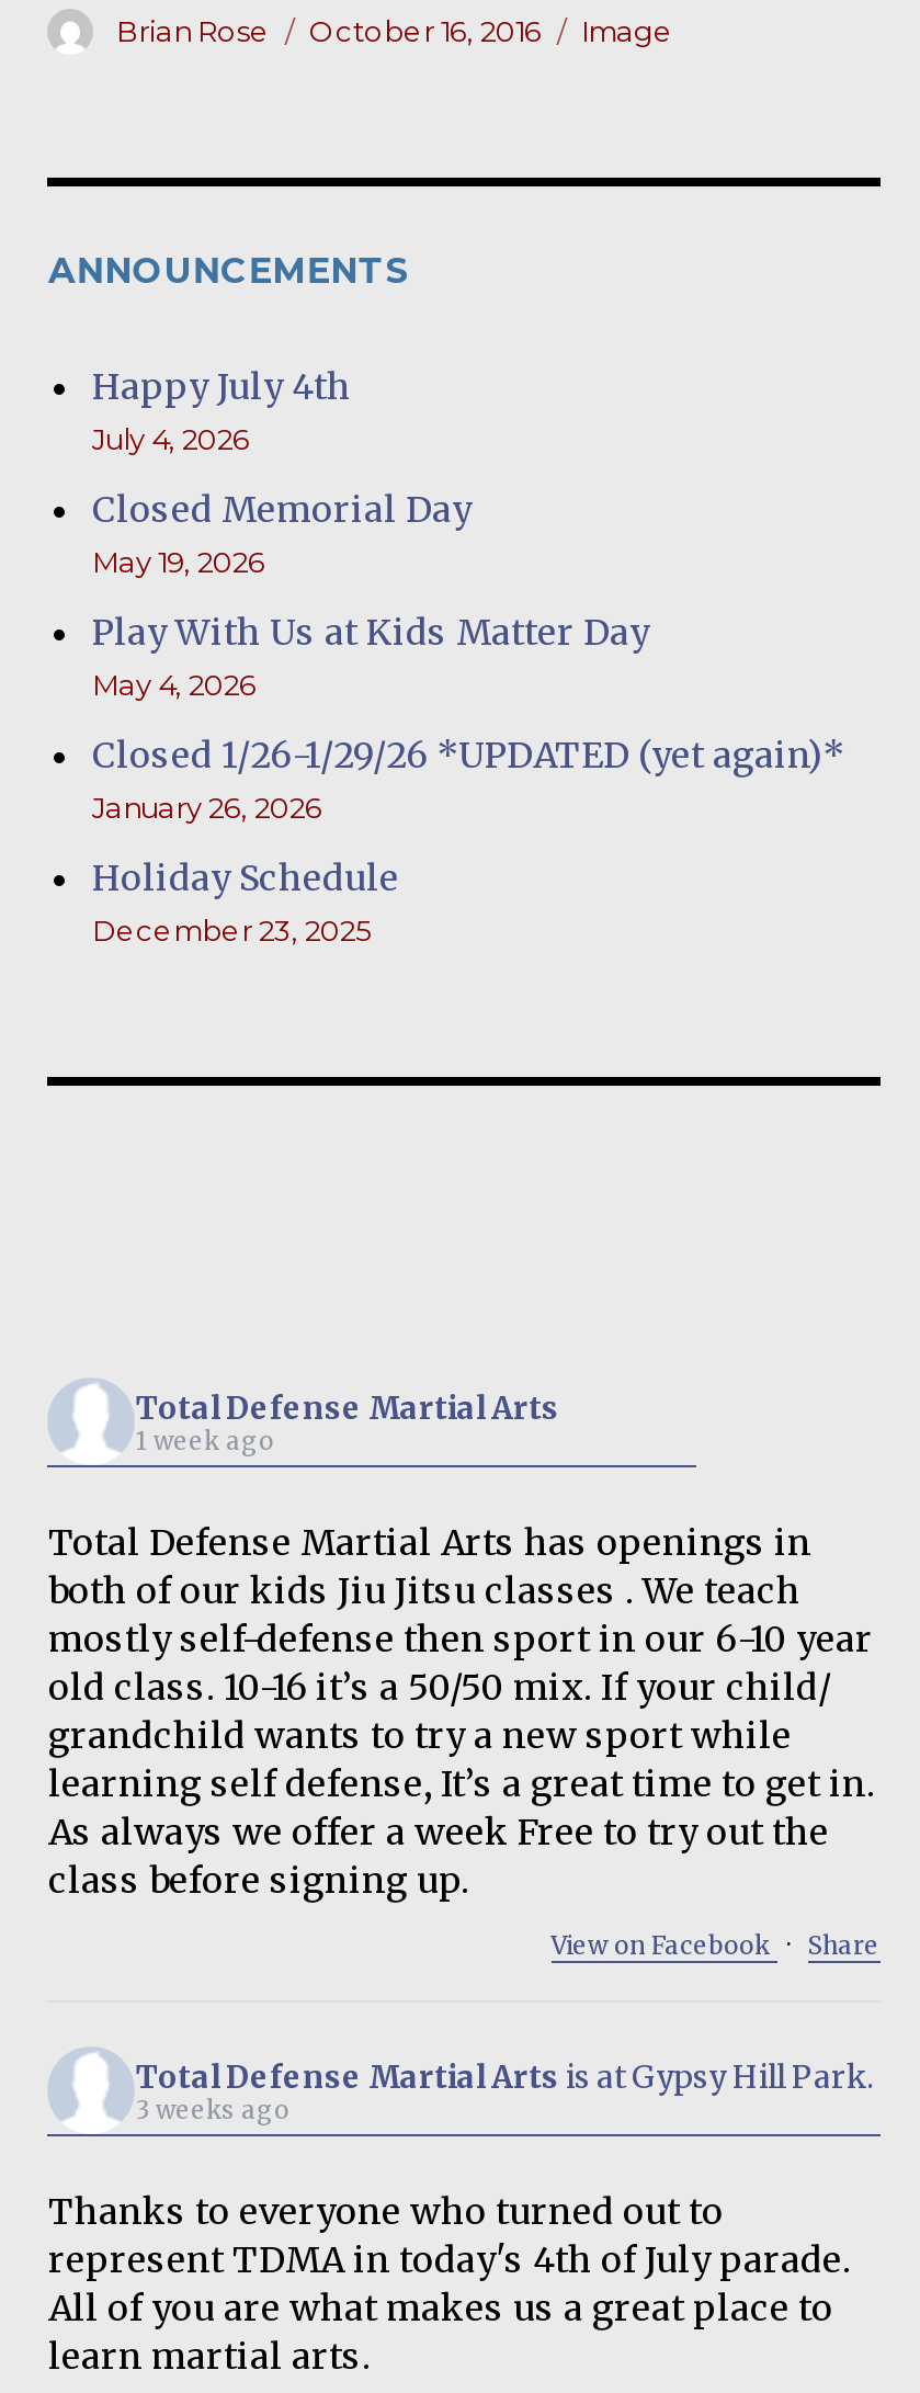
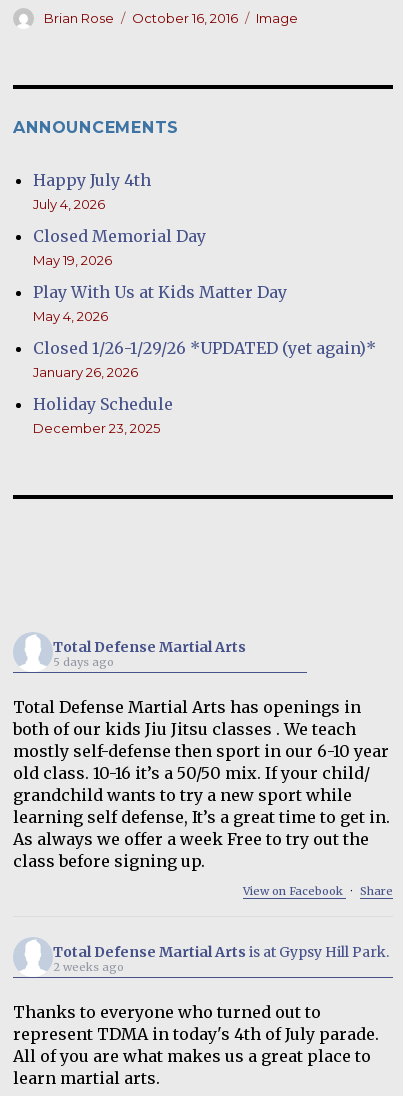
[136,1427,274,1458] 1 week ago -> [53,654,114,668] 5 days ago
[136,2096,289,2127] 3 weeks ago -> [53,959,124,973] 2 weeks ago

